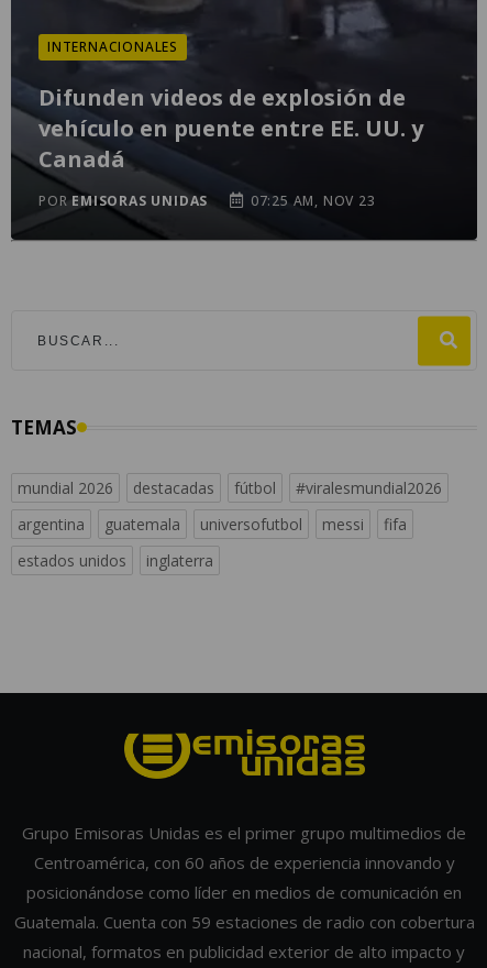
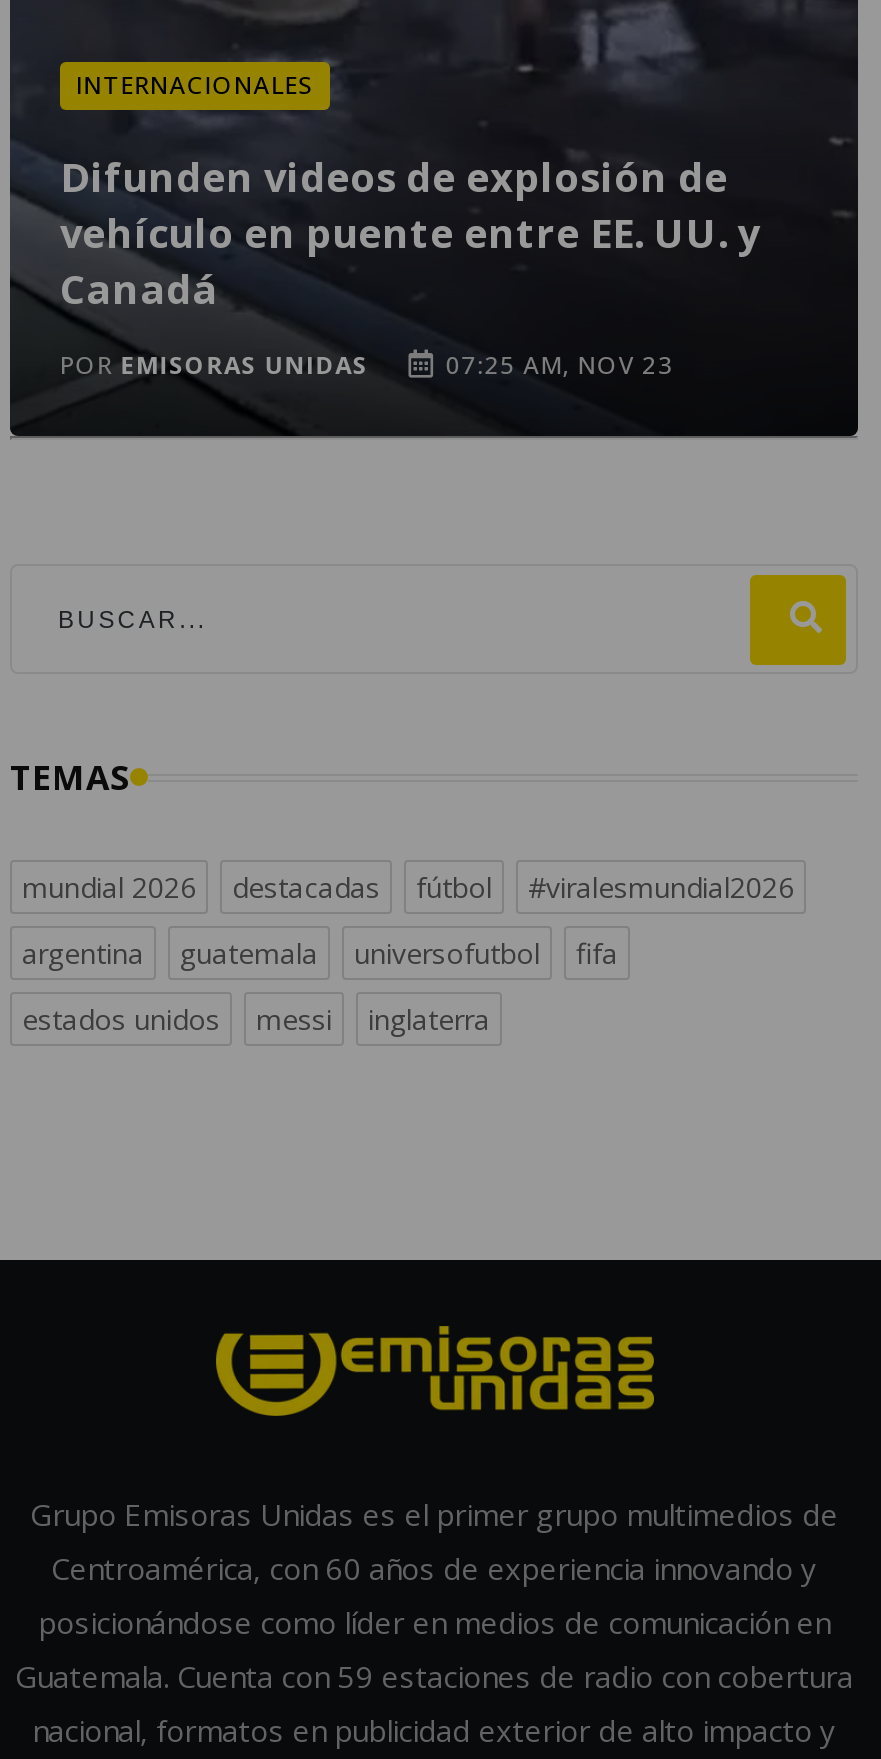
moved [322,514,364,535] -> [256,1000,332,1038]: messi

